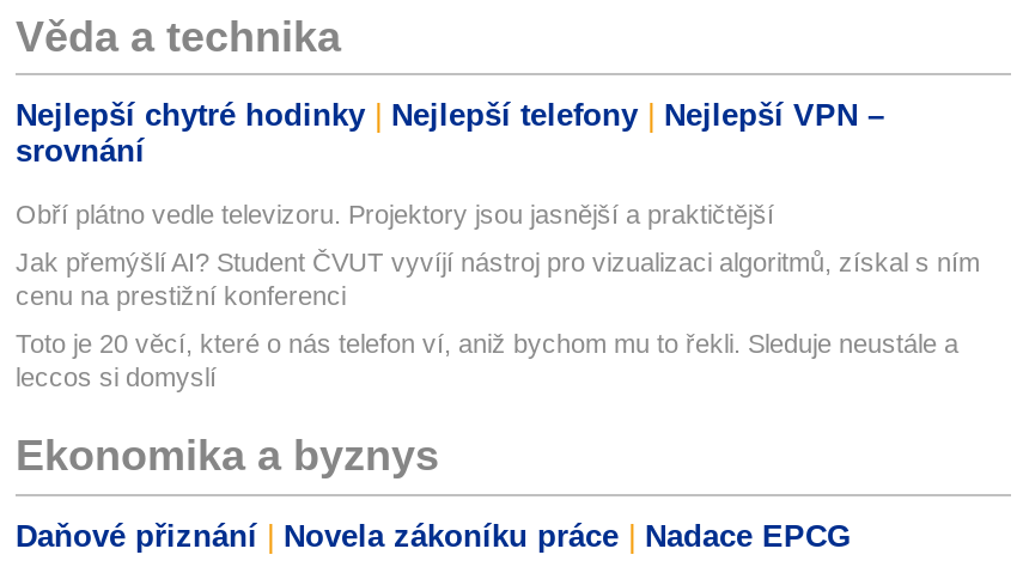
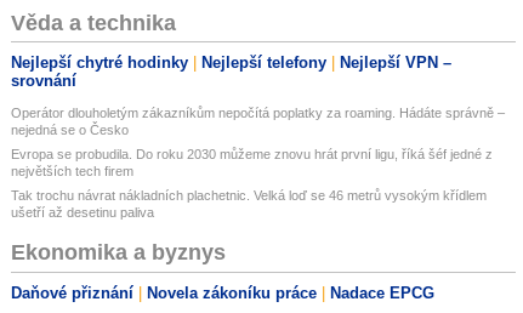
[16,201,774,229] Obří plátno vedle televizoru. Projektory jsou jasnější a praktičtější -> [11,106,505,138] Operátor dlouholetým zákazníkům nepočítá poplatky za roaming. Hádáte správně – | nejedná se o Česko
[16,249,980,311] Jak přemýšlí AI? Student ČVUT vyvíjí nástroj pro vizualizaci algoritmů, získal s ním | cenu na prestižní konferenci -> [11,147,493,179] Evropa se probudila. Do roku 2030 můžeme znovu hrát první ligu, říká šéf jedné z | největších tech firem
[16,330,958,392] Toto je 20 věcí, které o nás telefon ví, aniž bychom mu to řekli. Sleduje neustále a | leccos si domyslí -> [11,189,487,220] Tak trochu návrat nákladních plachetnic. Velká loď se 46 metrů vysokým křídlem | ušetří až desetinu paliva

